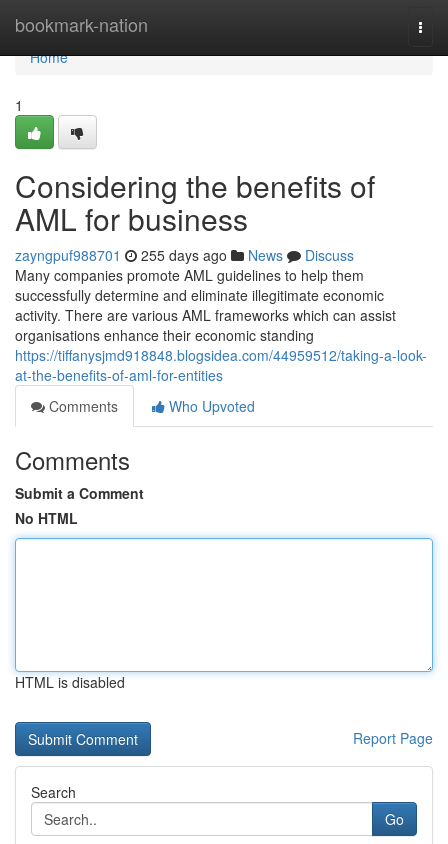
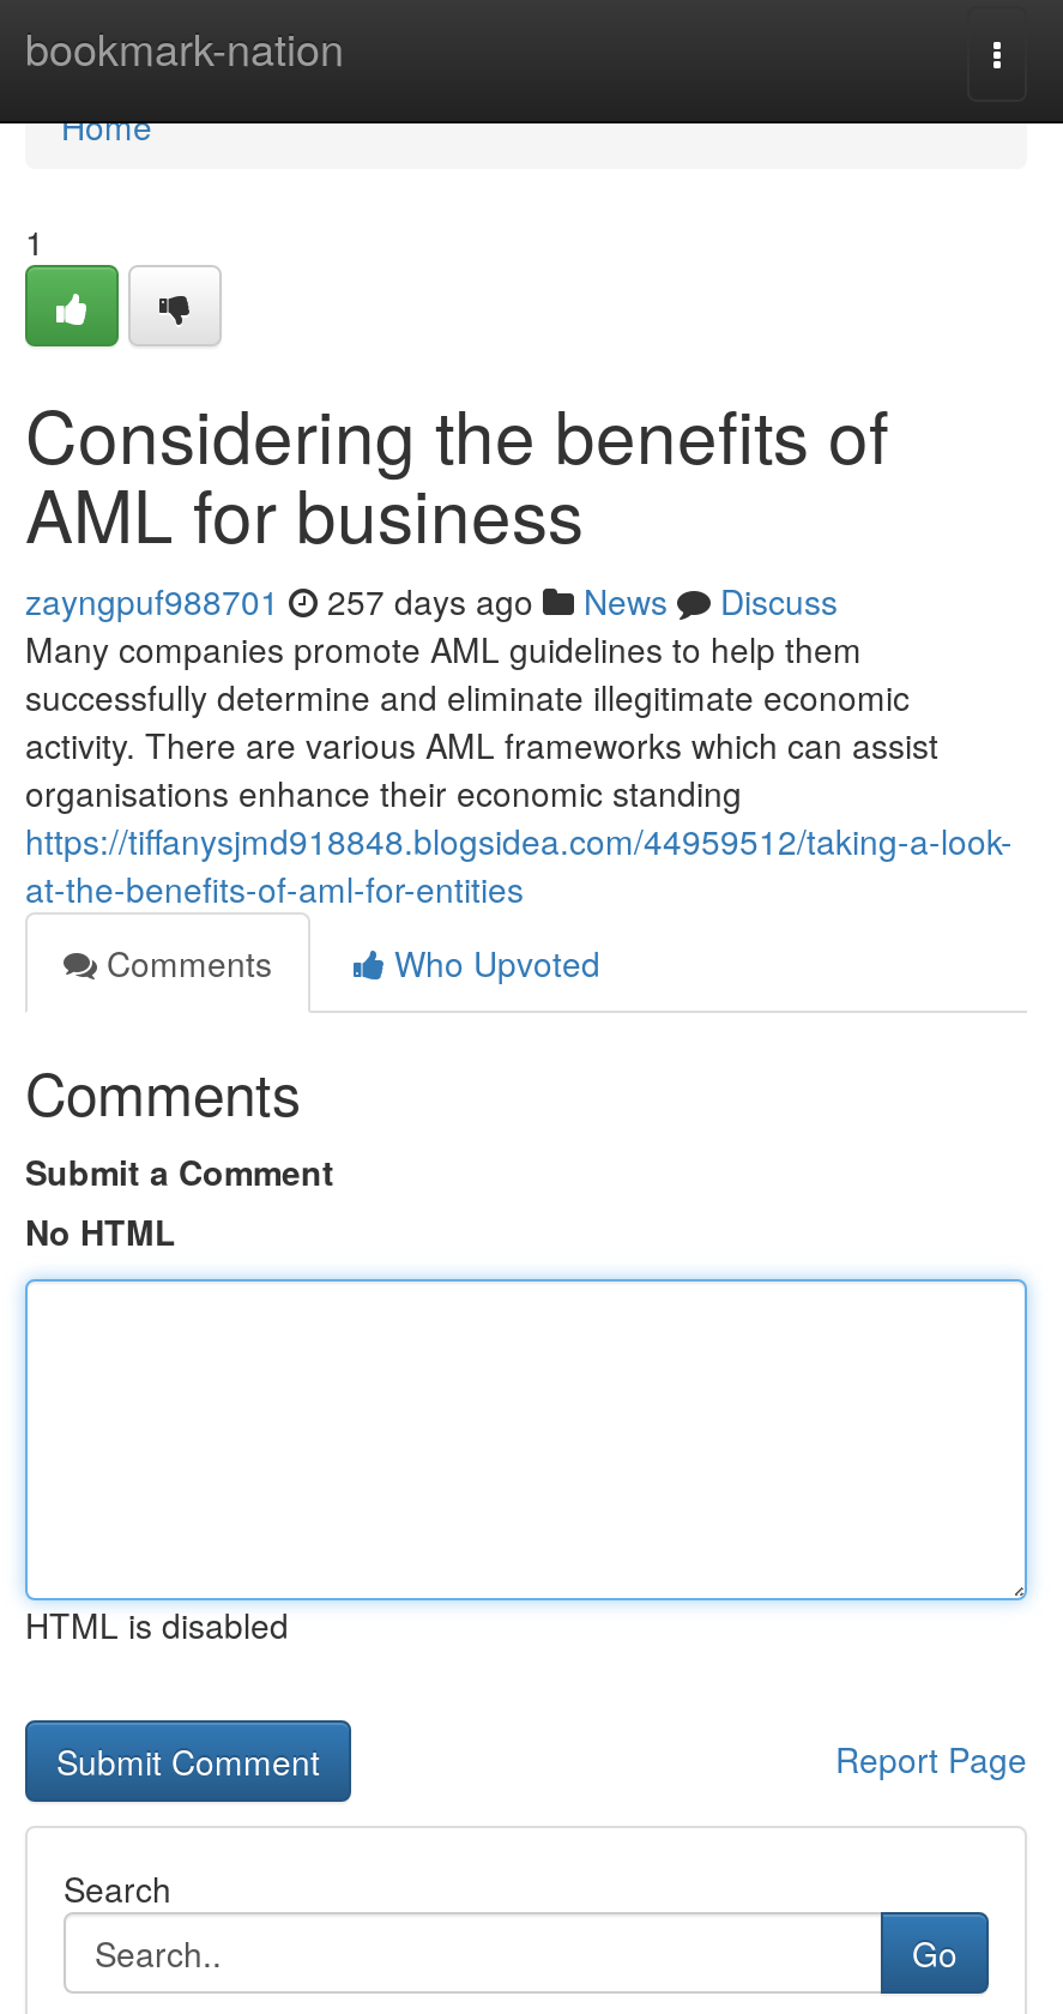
[15,245,354,265] zayngpuf988701 255 days ago News Discuss -> [25,577,838,625] zayngpuf988701 257 days ago News Discuss

